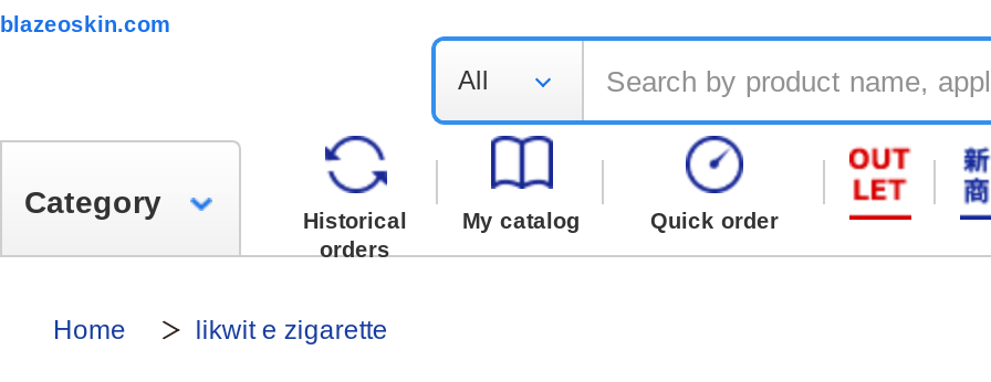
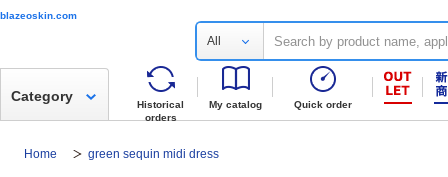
[196,315,388,346] likwit e zigarette -> [88,147,219,161] green sequin midi dress

